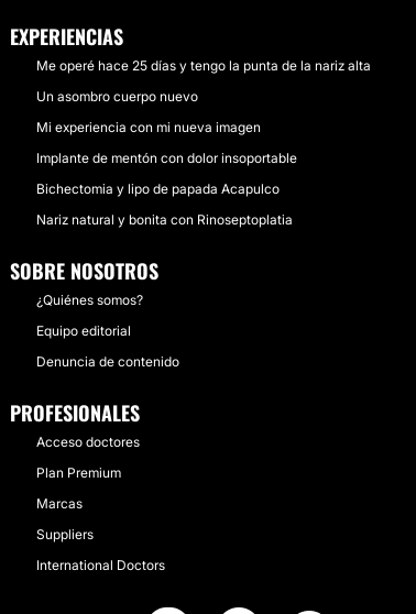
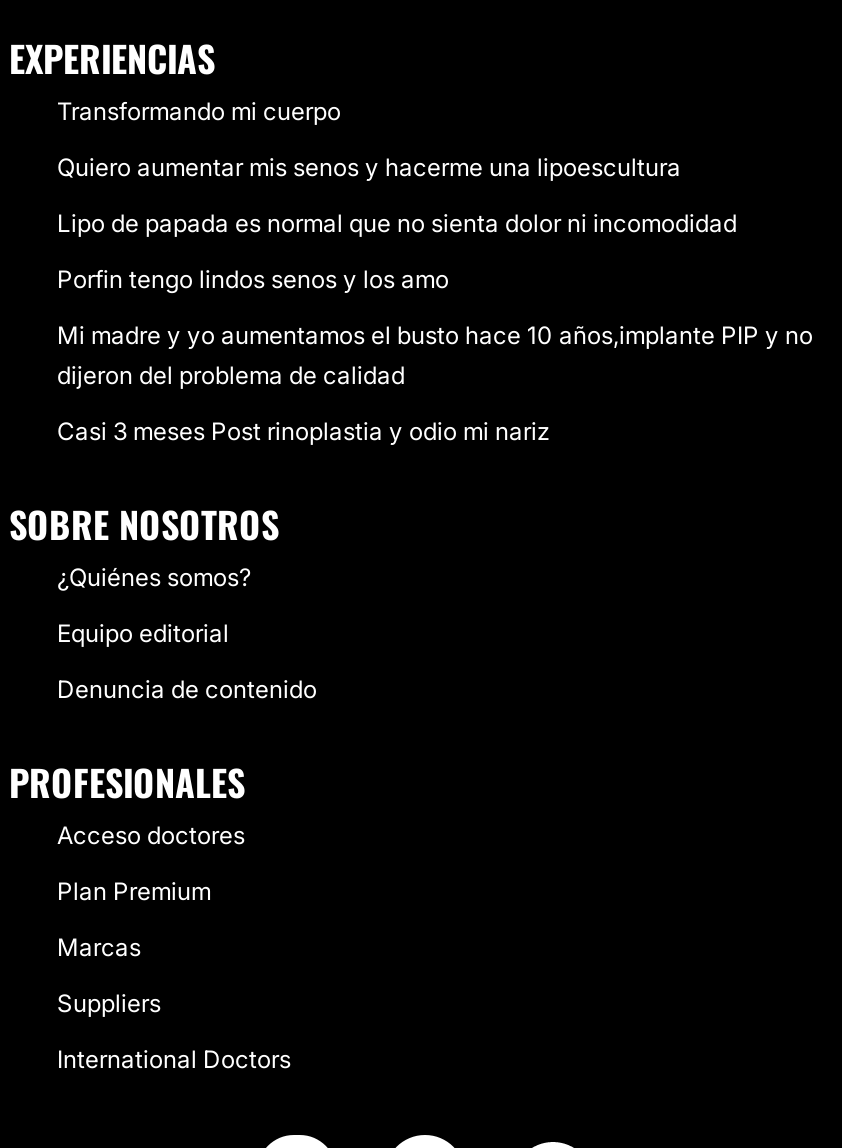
[36,57,371,74] Me operé hace 25 días y tengo la punta de la nariz alta -> [57,96,341,126] Transformando mi cuerpo
[36,88,198,105] Un asombro cuerpo nuevo -> [57,152,681,182] Quiero aumentar mis senos y hacerme una lipoescultura
[36,119,261,135] Mi experiencia con mi nueva imagen -> [57,208,737,238] Lipo de papada es normal que no sienta dolor ni incomodidad
[36,150,297,166] Implante de mentón con dolor insoportable -> [57,264,449,294] Porfin tengo lindos senos y los amo
[36,180,280,197] Bichectomia y lipo de papada Acapulco -> [57,320,813,390] Mi madre y yo aumentamos el busto hace 10 años,implante PIP y no | dijeron del problema de calidad
[36,211,293,228] Nariz natural y bonita con Rinoseptoplatia -> [57,416,549,446] Casi 3 meses Post rinoplastia y odio mi nariz

